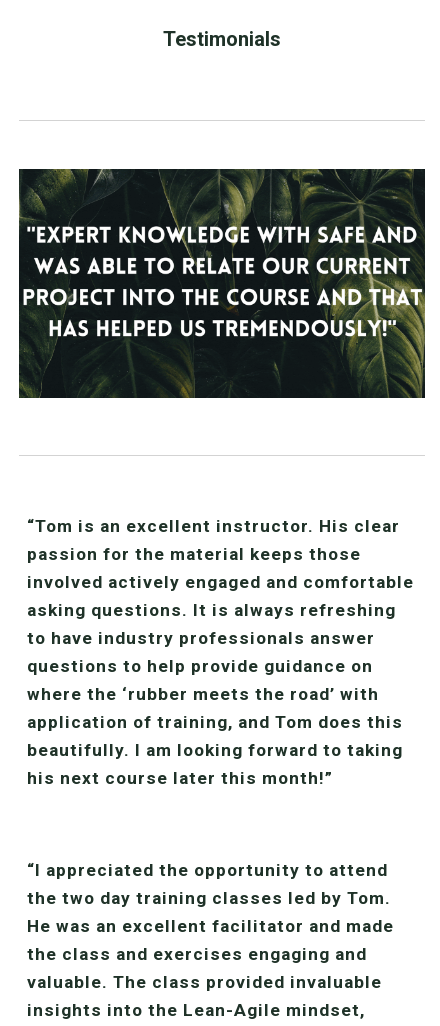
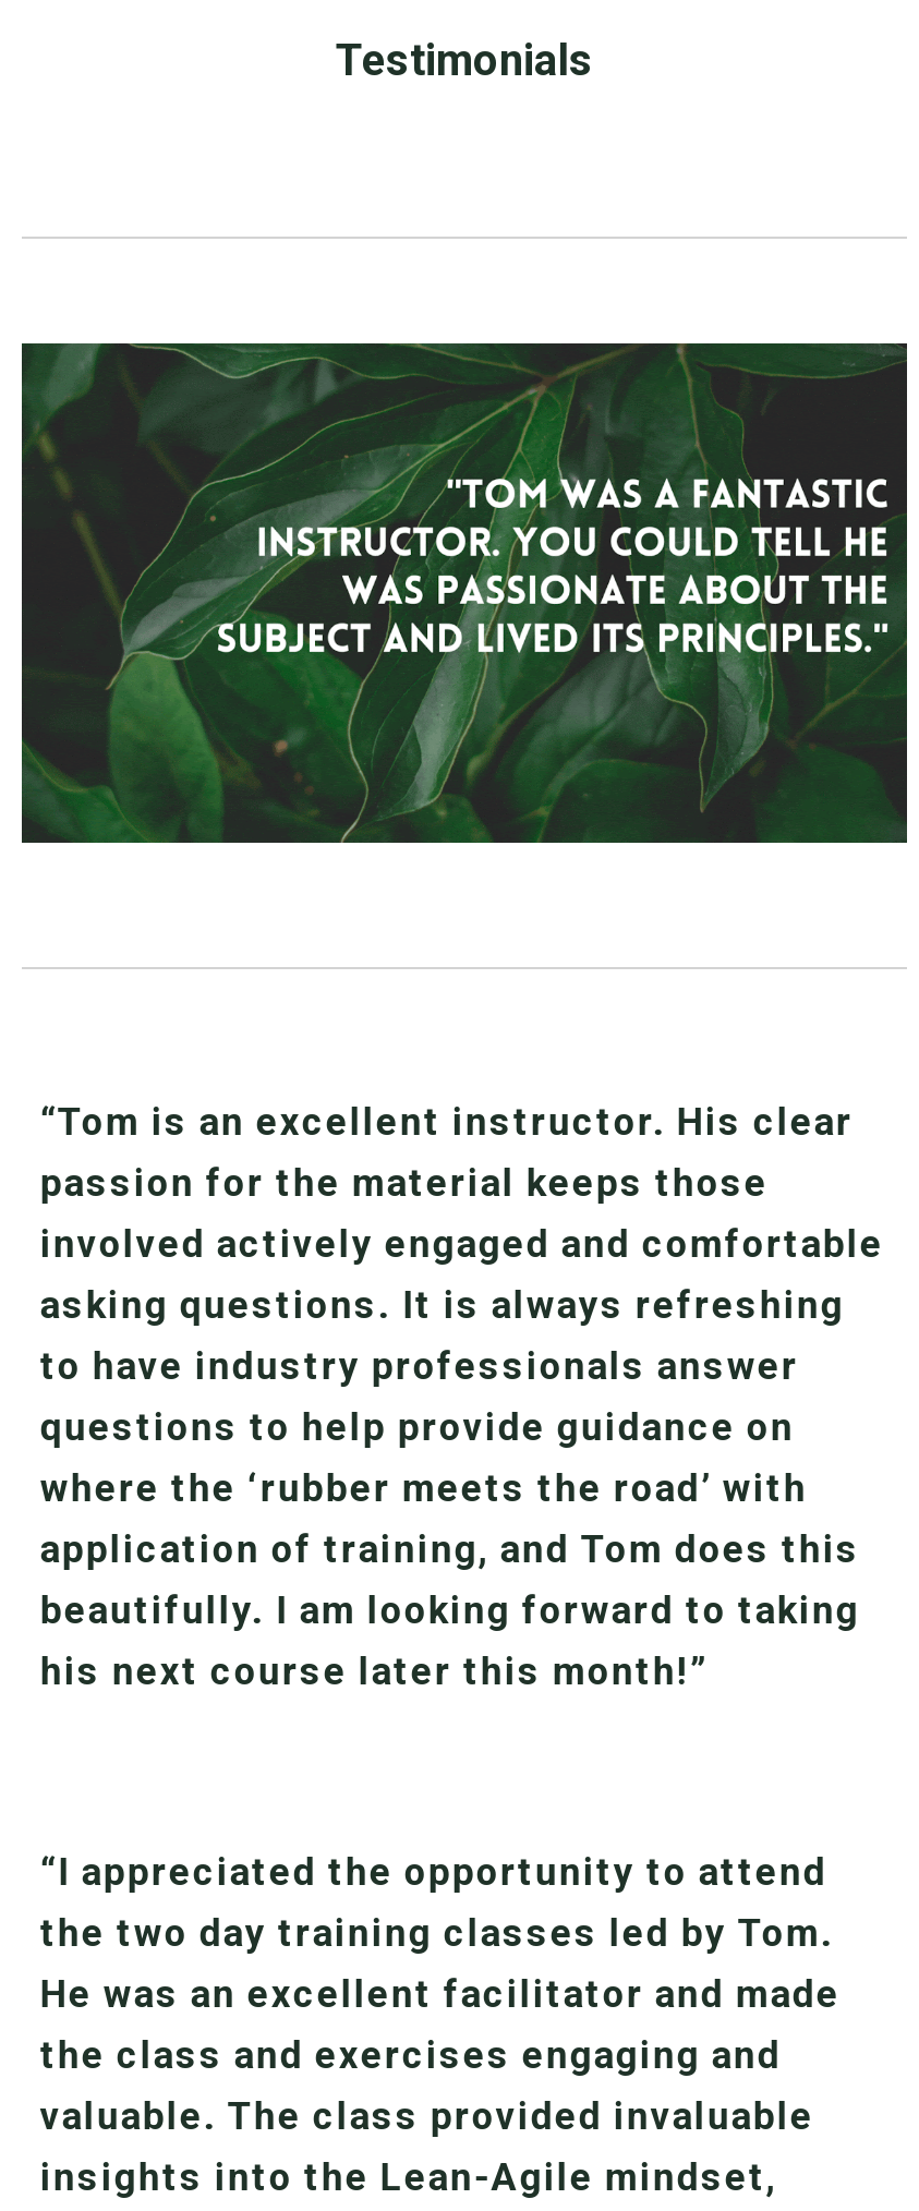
[19,169,426,398] [image] -> [22,343,909,843] [image]

